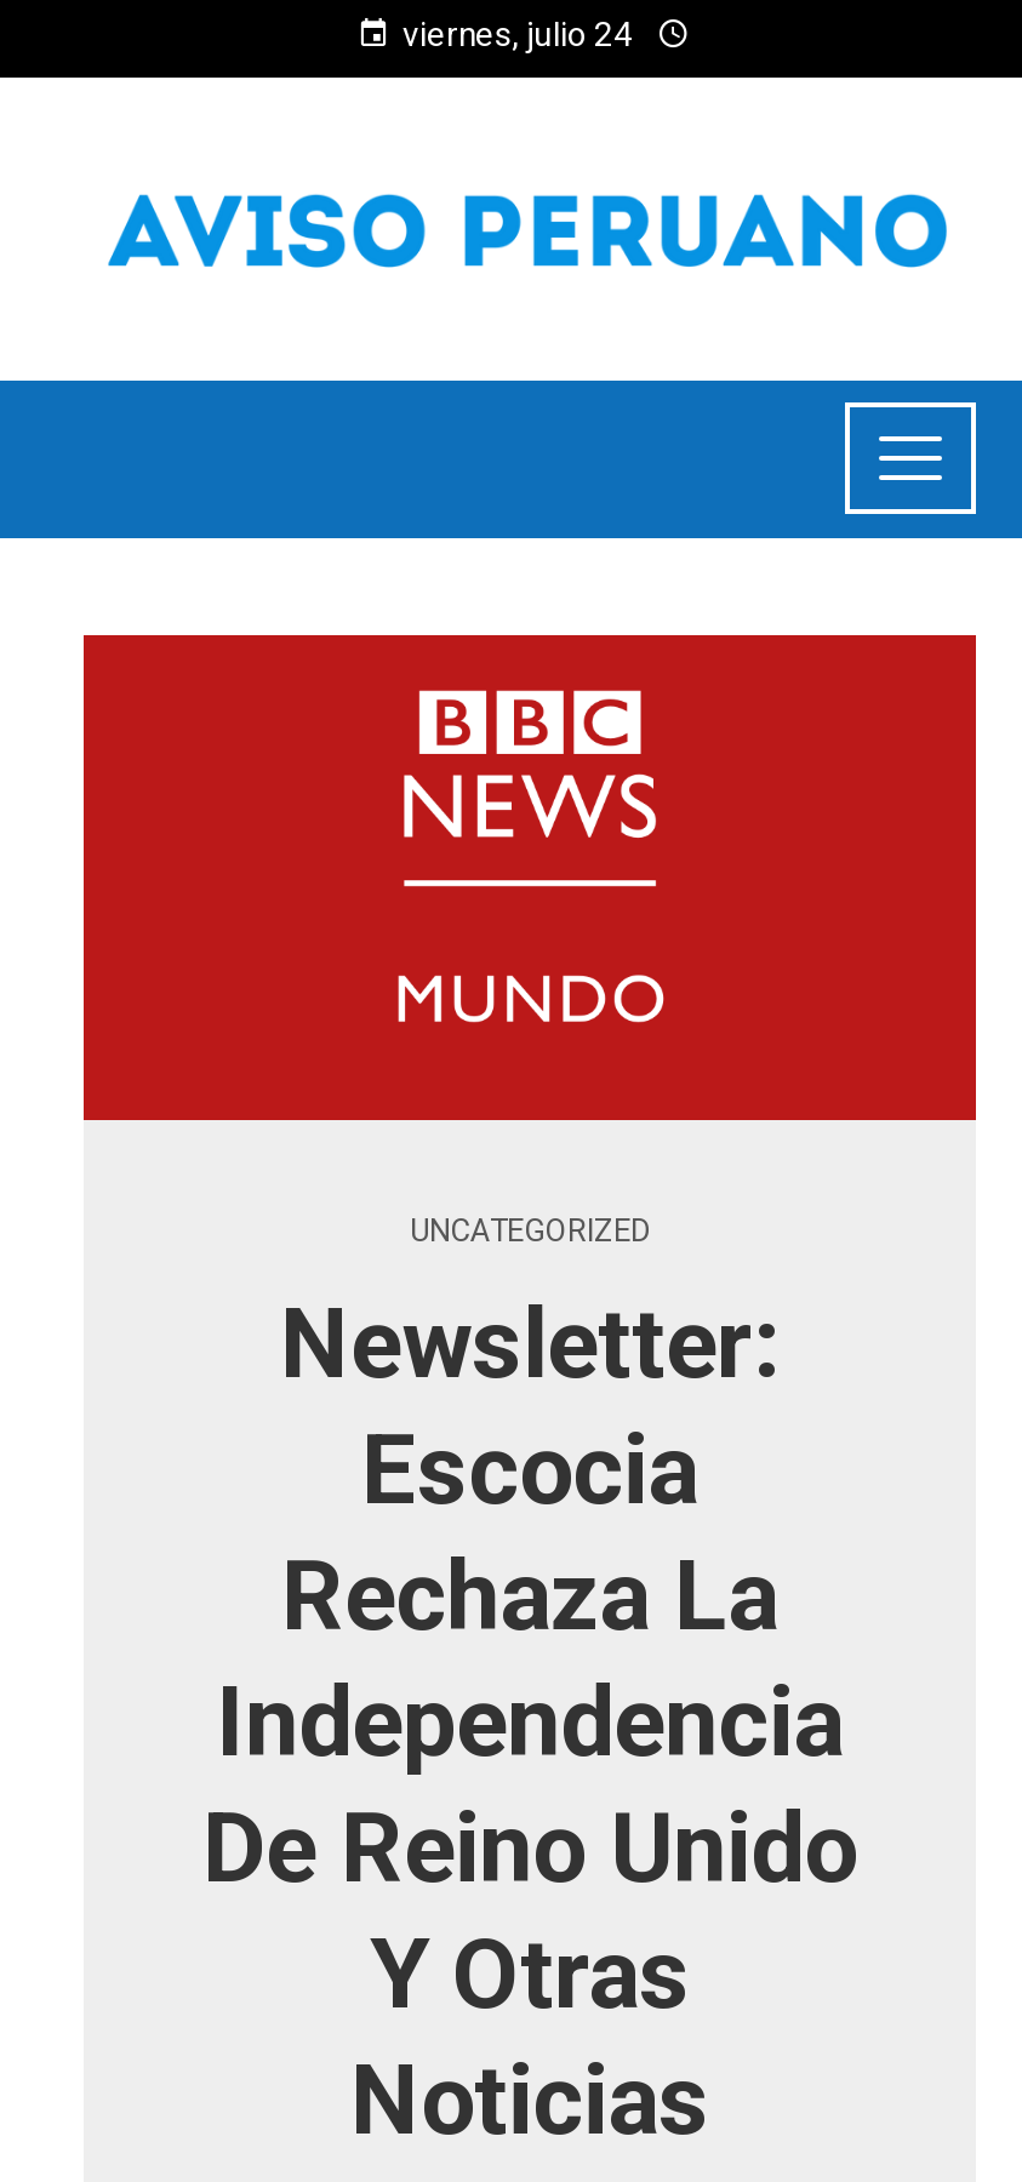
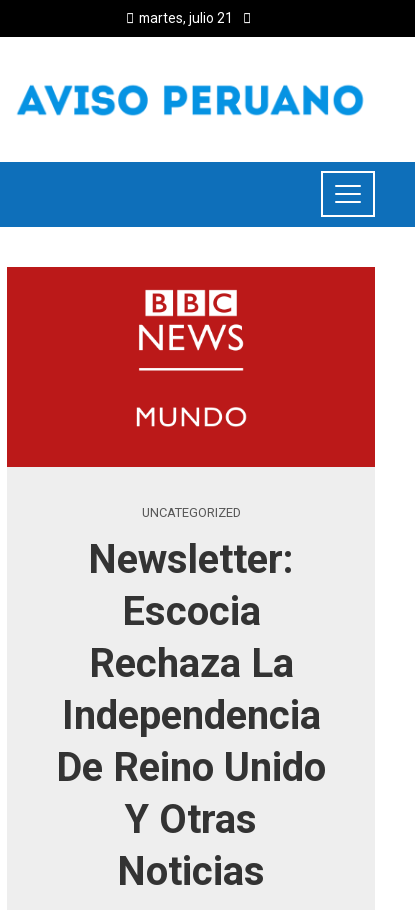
[402,15,633,53] viernes, julio 24 -> [139,10,233,26] martes, julio 21

